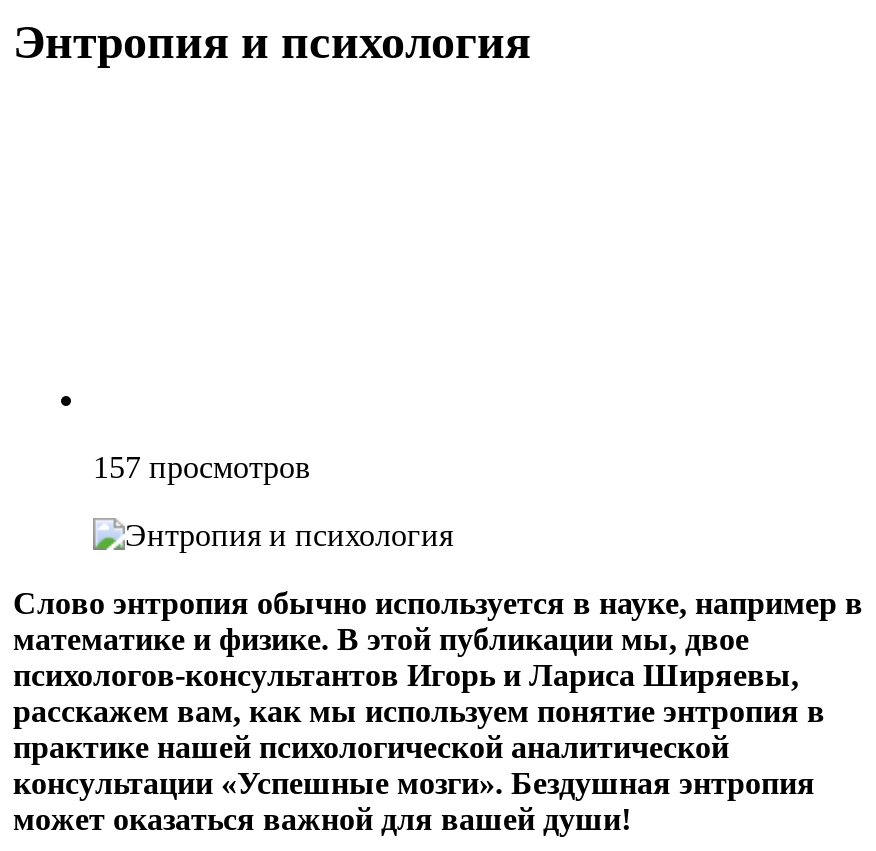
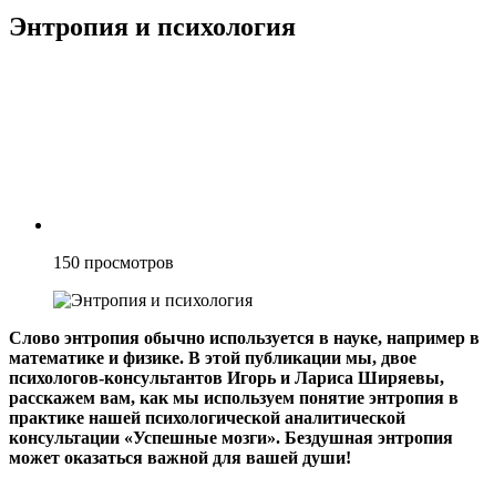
[93,450,311,484] 157 просмотров -> [53,253,174,272] 150 просмотров

